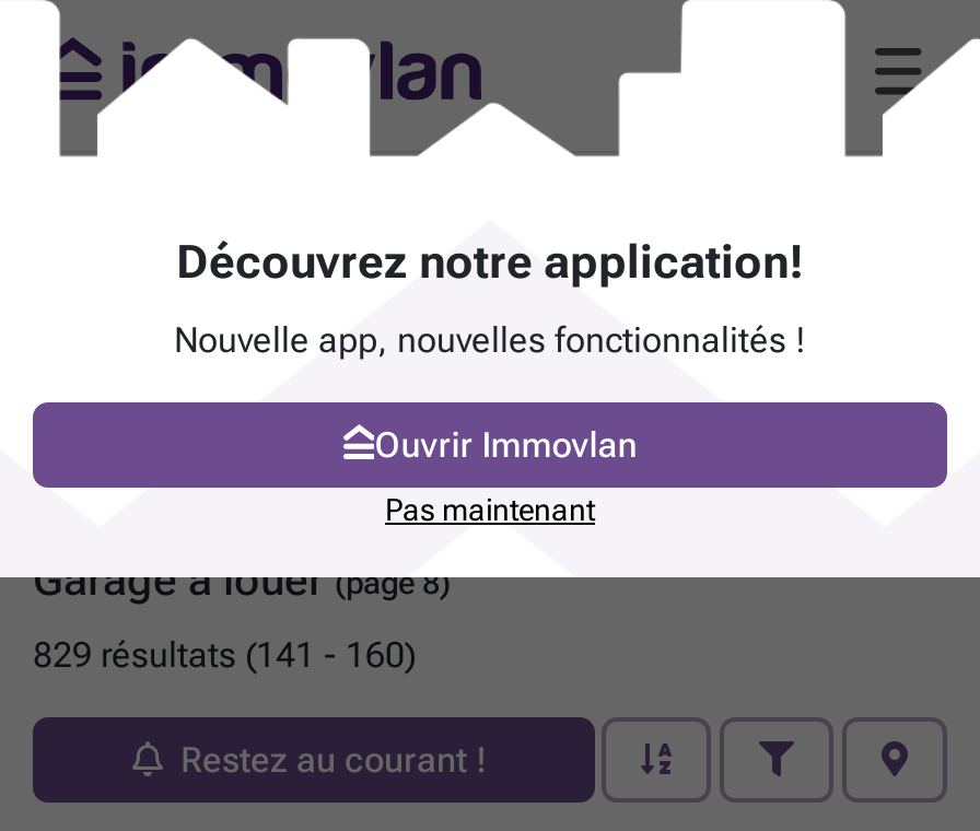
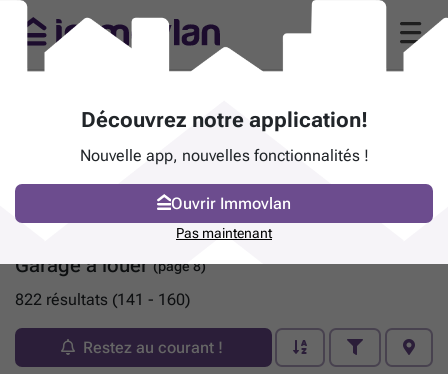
[33,634,416,676] 829 résultats (141 - 160) -> [15,290,190,309] 822 résultats (141 - 160)

